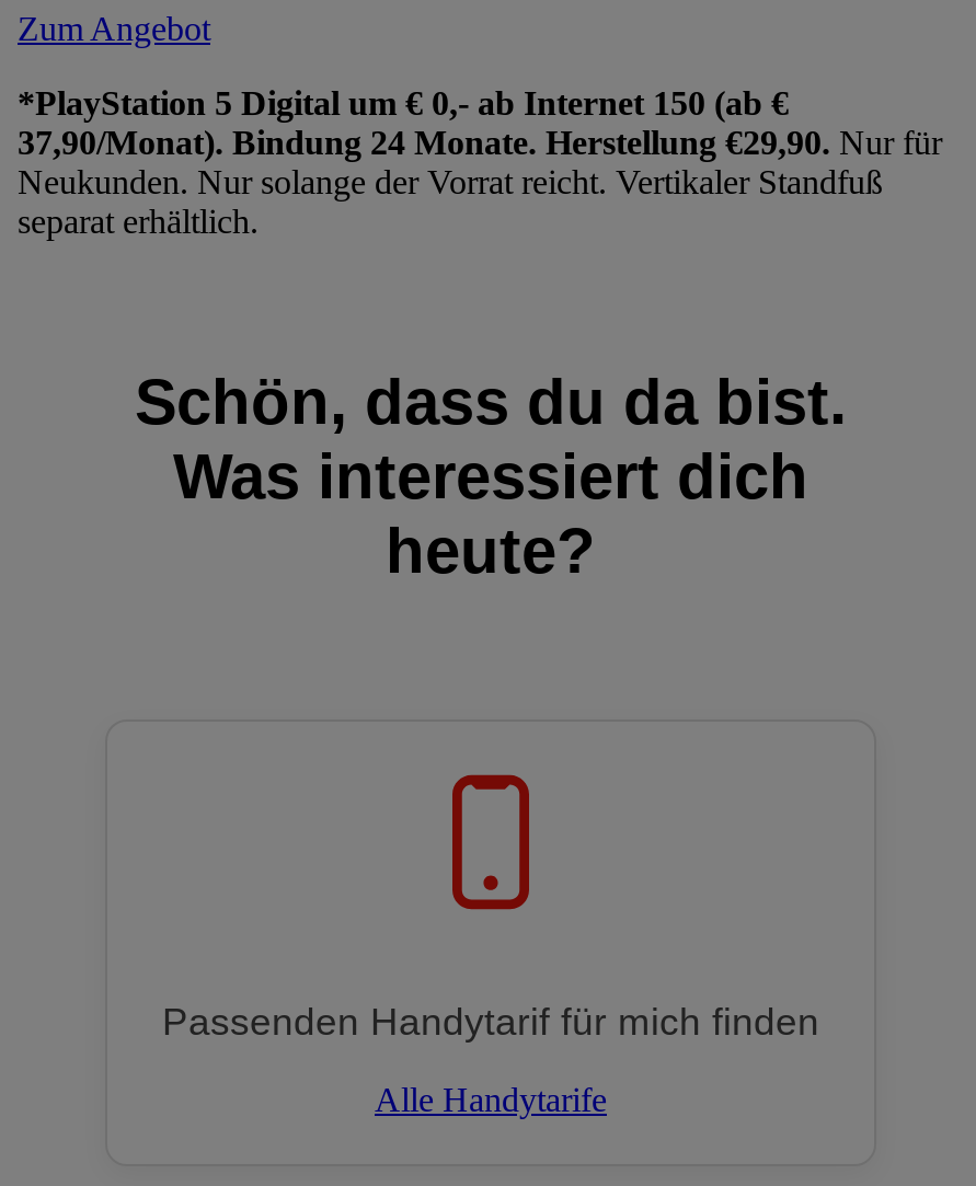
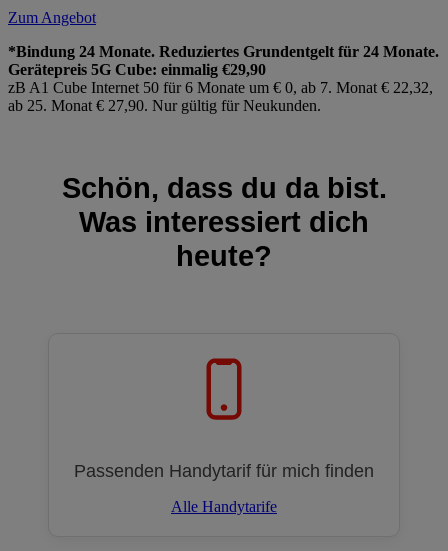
[18,84,942,239] *PlayStation 5 Digital um € 0,- ab Internet 150 (ab € | 37,90/Monat). Bindung 24 Monate. Herstellung €29,90. Nur für | Neukunden. Nur solange der Vorrat reicht. Vertikaler Standfuß | separat erhältlich. -> [8,43,439,114] *Bindung 24 Monate. Reduziertes Grundentgelt für 24 Monate. | Gerätepreis 5G Cube: einmalig €29,90 | zB A1 Cube Internet 50 für 6 Monate um € 0, ab 7. Monat € 22,32, | ab 25. Monat € 27,90. Nur gültig für Neukunden.

